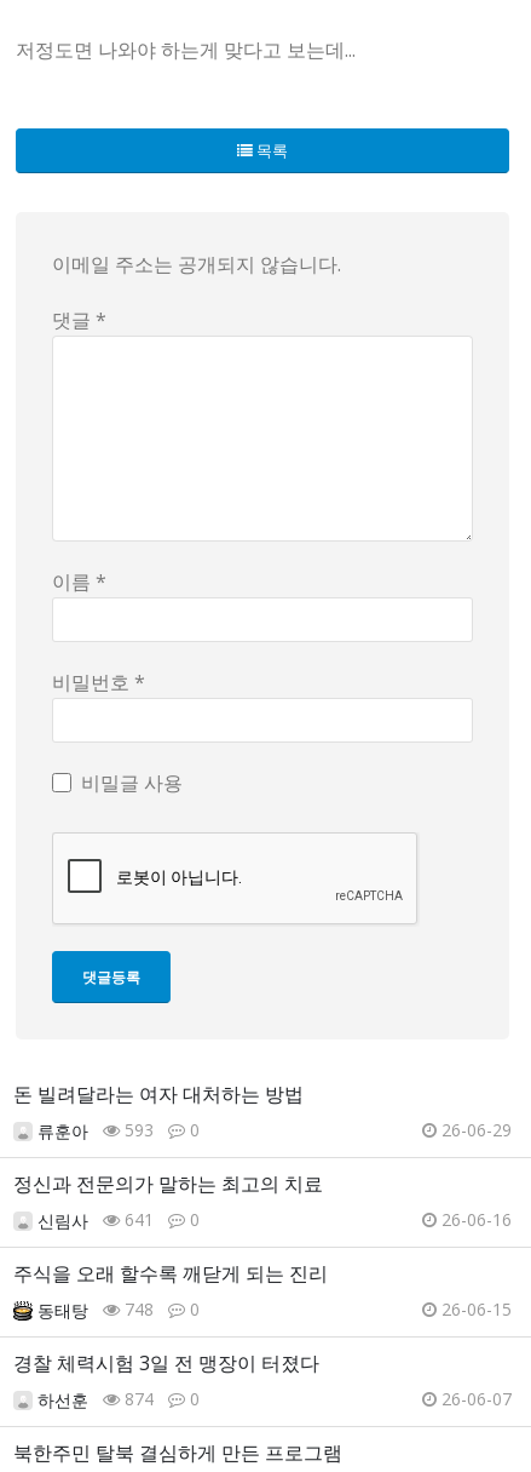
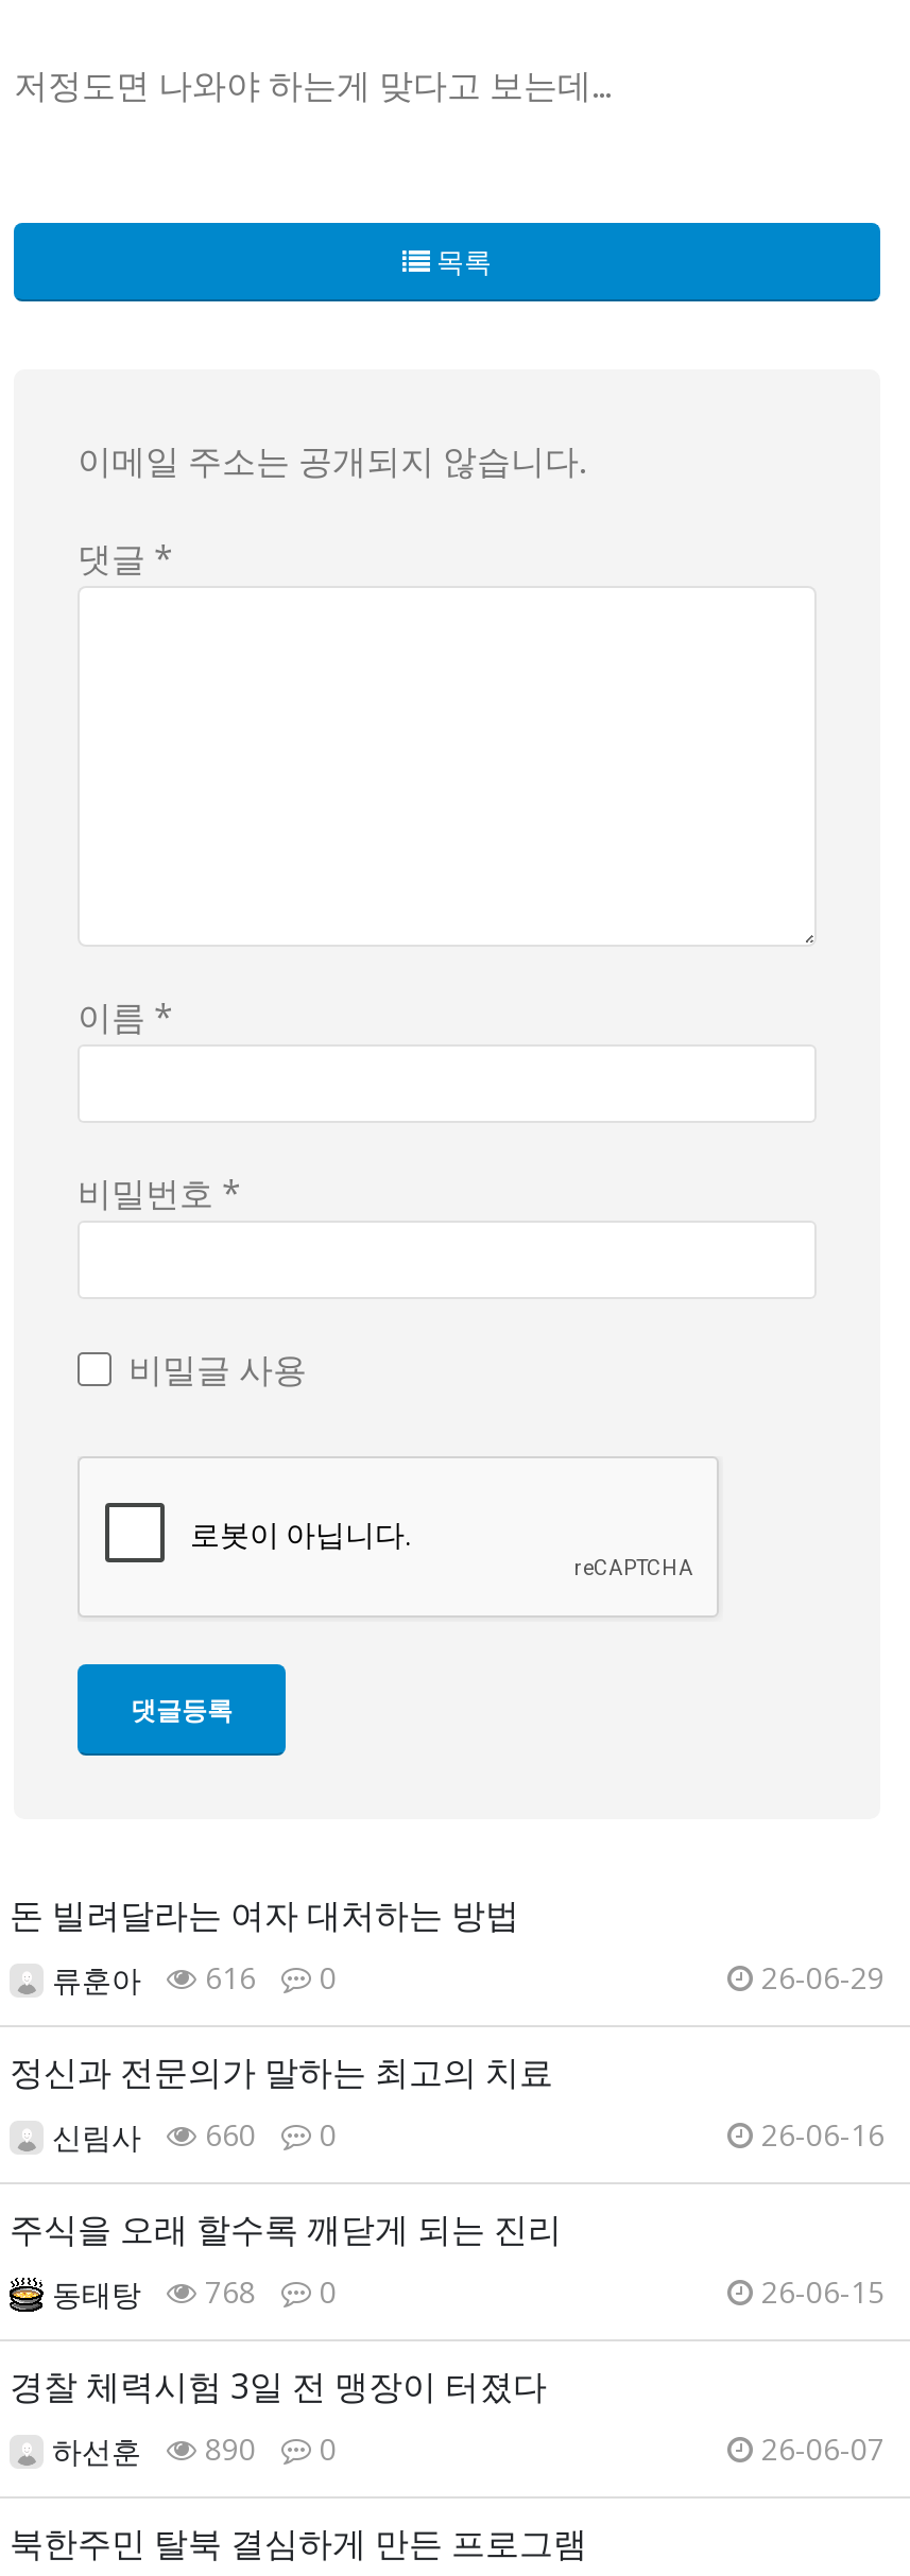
[37,1118,200,1143] 류훈아 593 0 -> [52,1957,337,2000] 류훈아 616 0
[37,1208,200,1232] 신림사 641 0 -> [52,2114,337,2157] 신림사 660 0
[37,1297,200,1322] 동태탕 748 0 -> [52,2271,337,2314] 동태탕 768 0
[37,1387,200,1412] 하선훈 874 0 -> [52,2428,337,2471] 하선훈 890 0

